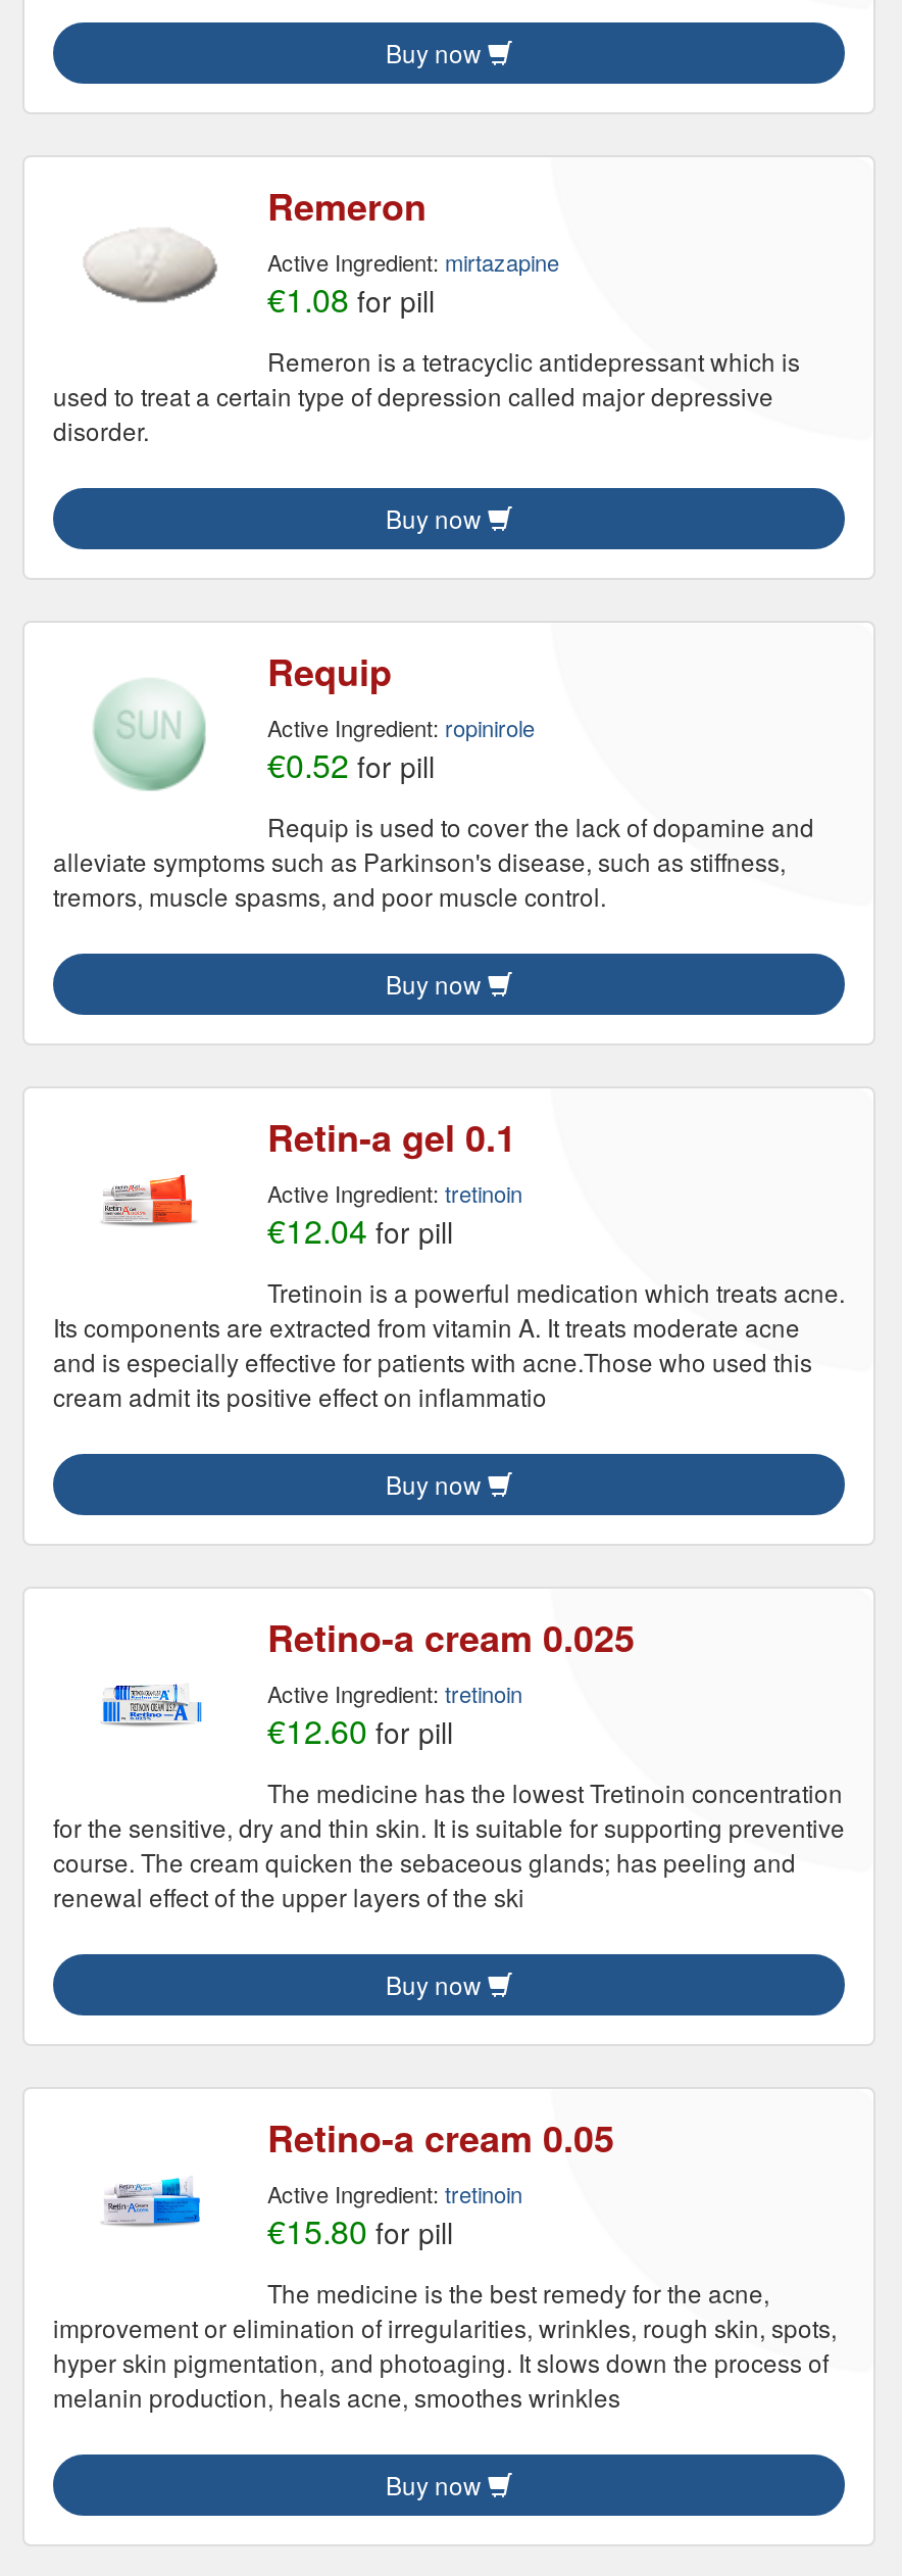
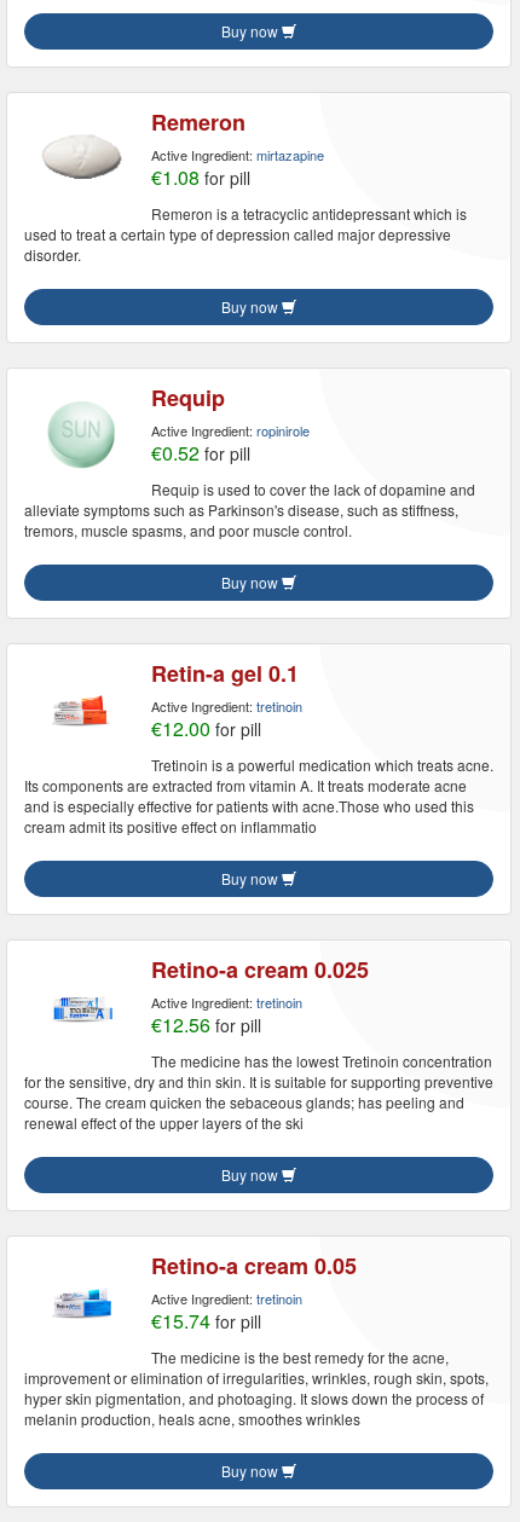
[267,1207,453,1254] €12.04 for pill -> [151,714,261,742] €12.00 for pill
[267,1707,453,1754] €12.60 for pill -> [151,1011,261,1038] €12.56 for pill
[267,2207,453,2254] €15.80 for pill -> [151,1307,261,1335] €15.74 for pill

